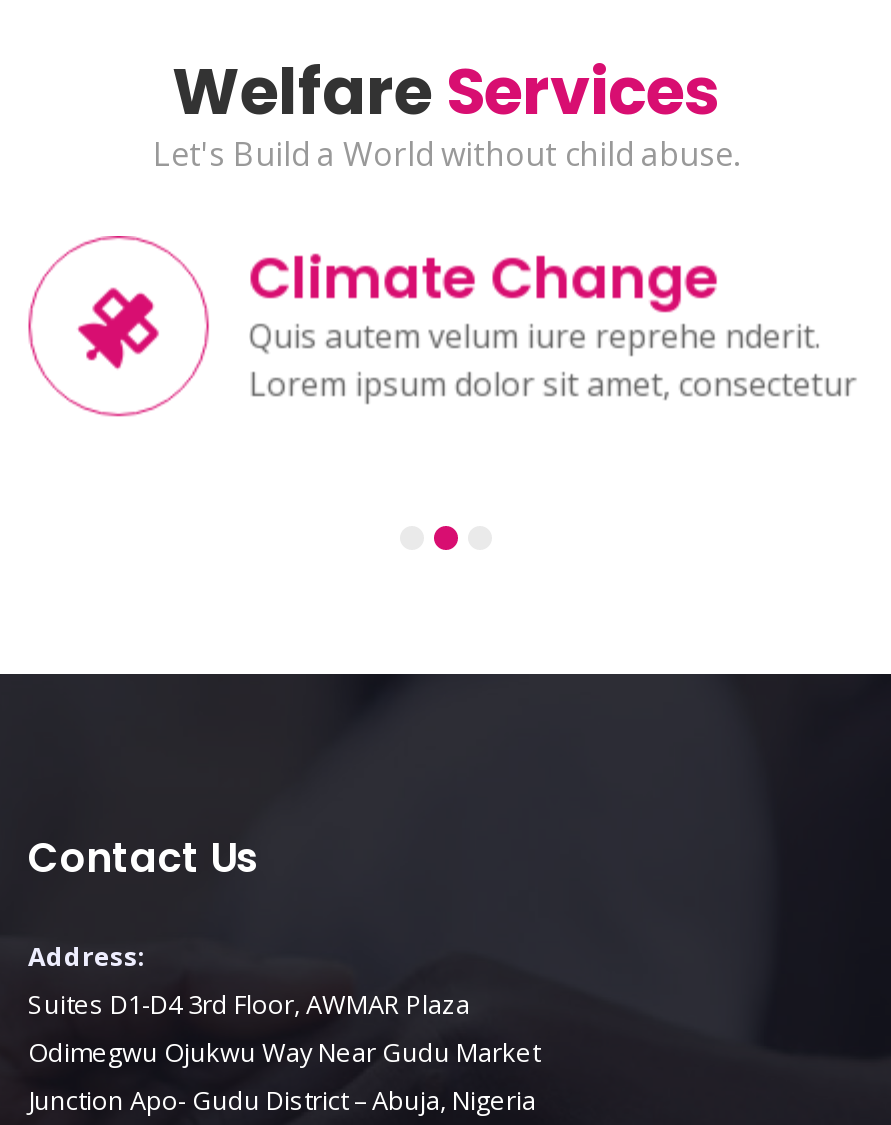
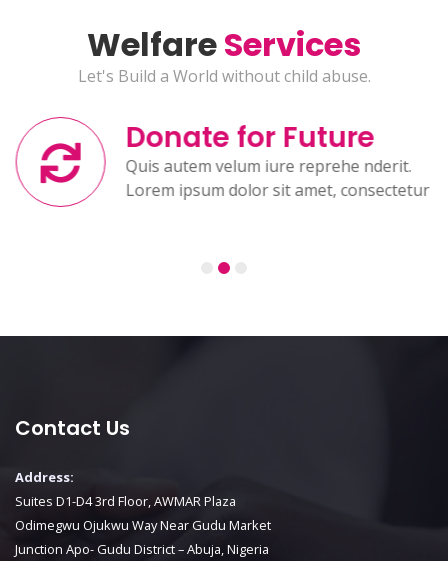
[248,239,718,317] Climate Change -> [125,118,374,157] Donate for Future
[76,289,160,369] [image] -> [39,142,82,184] [image]

